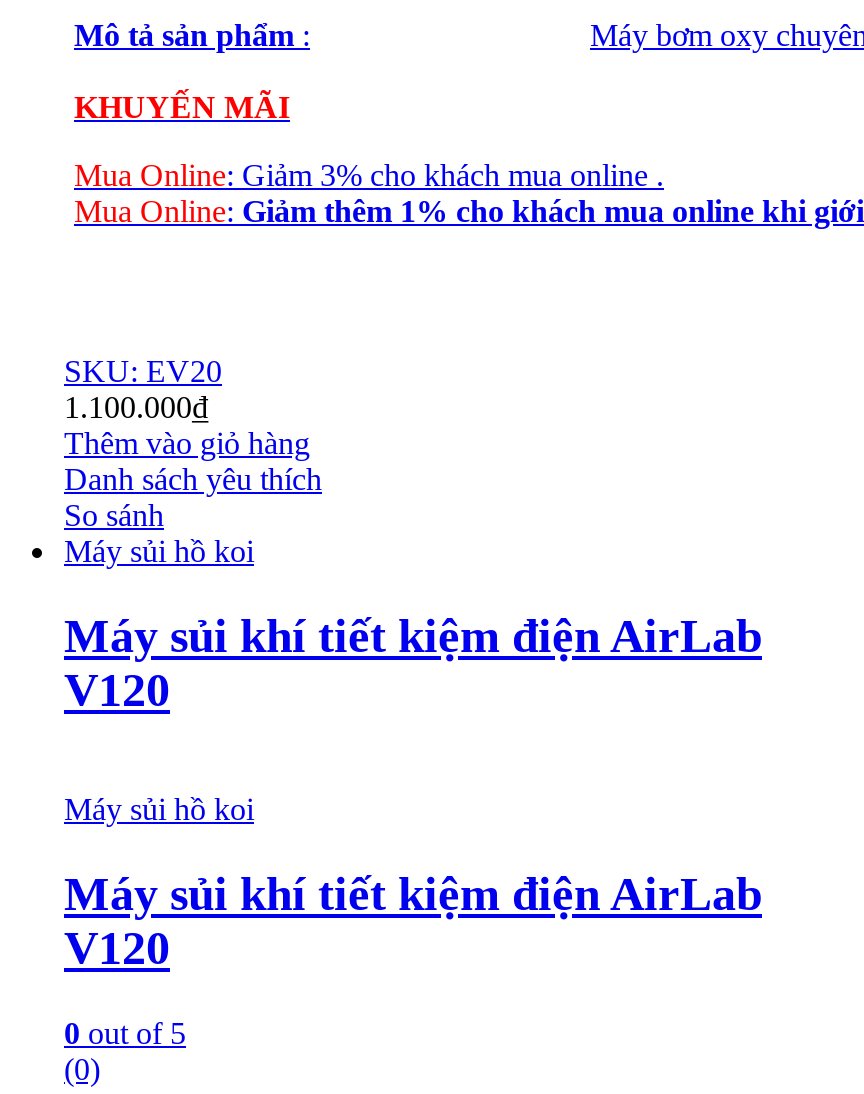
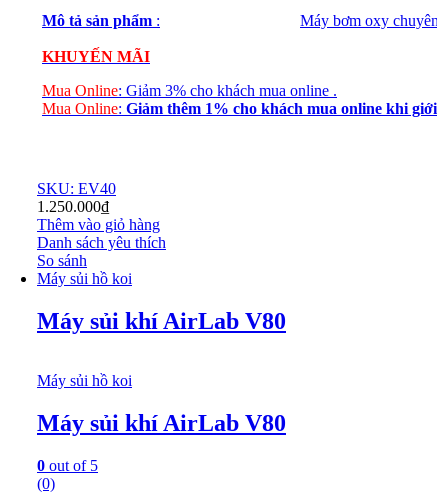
[64,353,222,387] SKU: EV20 -> [37,180,116,197] SKU: EV40
[64,389,208,423] 1.100.000₫ -> [37,198,109,215] 1.250.000₫
[64,609,762,715] Máy sủi khí tiết kiệm điện AirLab | V120 -> [37,307,286,333] Máy sủi khí AirLab V80
[64,869,762,975] Máy sủi khí tiết kiệm điện AirLab | V120 -> [37,410,286,436] Máy sủi khí AirLab V80

